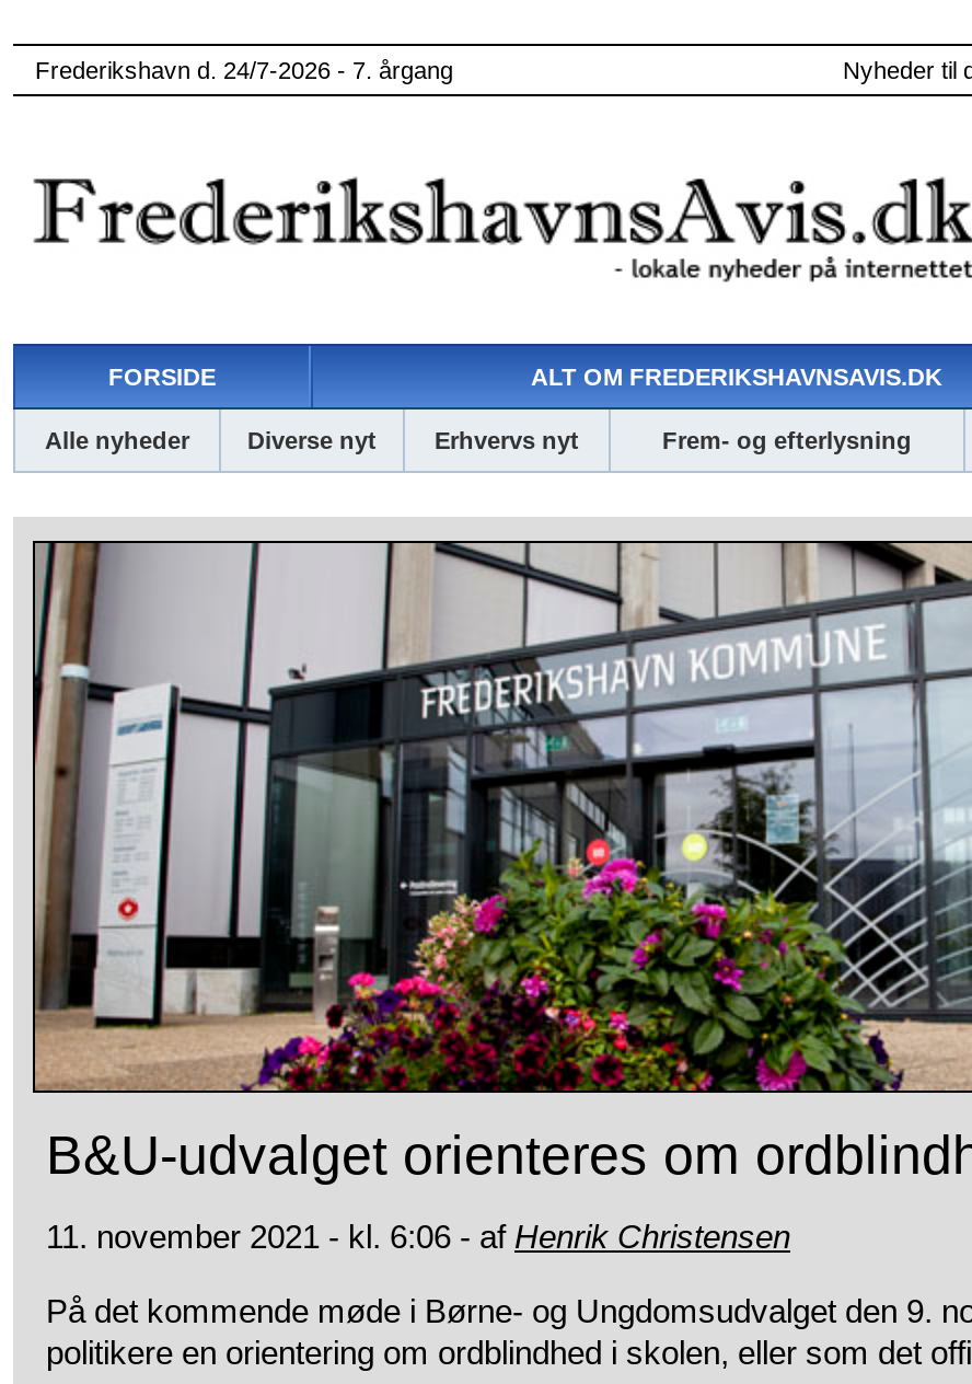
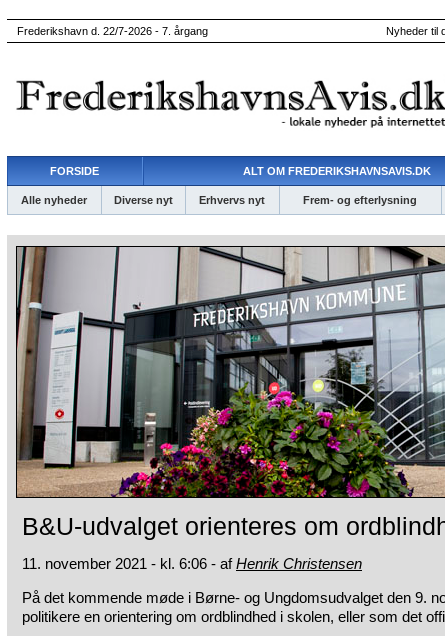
[35,57,453,83] Frederikshavn d. 24/7-2026 - 7. årgang -> [17,25,208,37] Frederikshavn d. 22/7-2026 - 7. årgang

